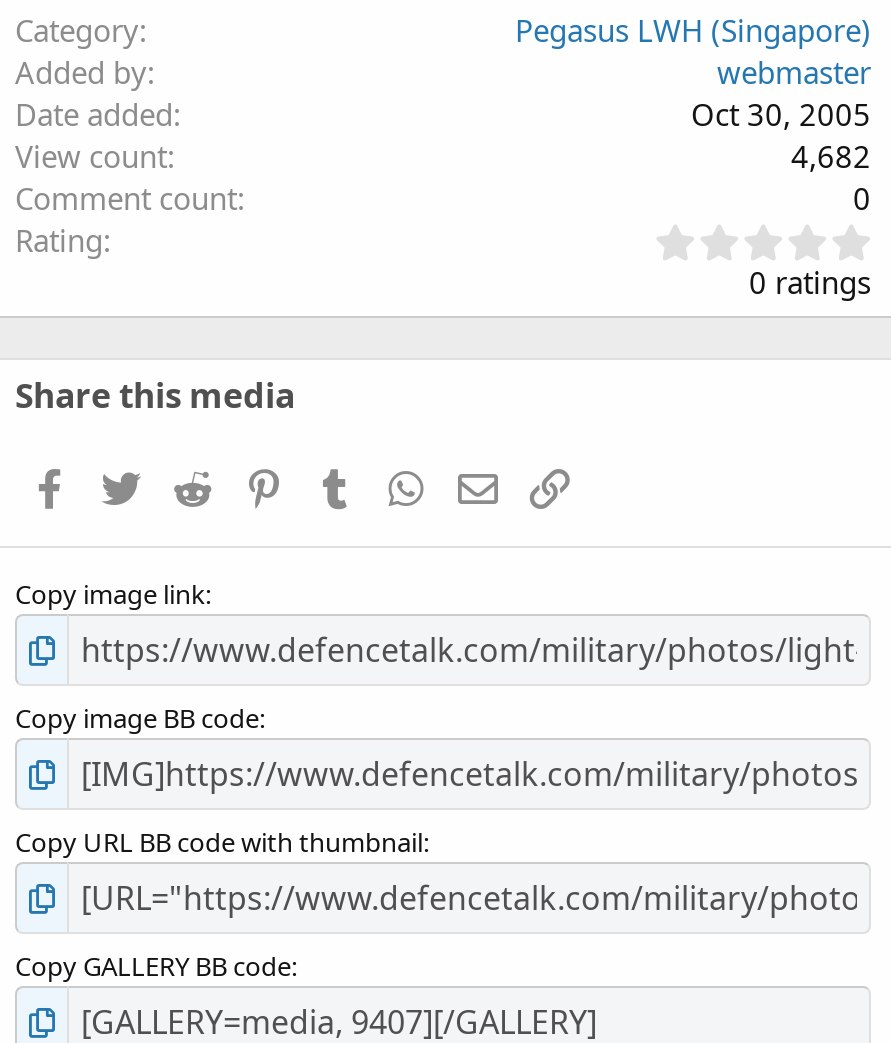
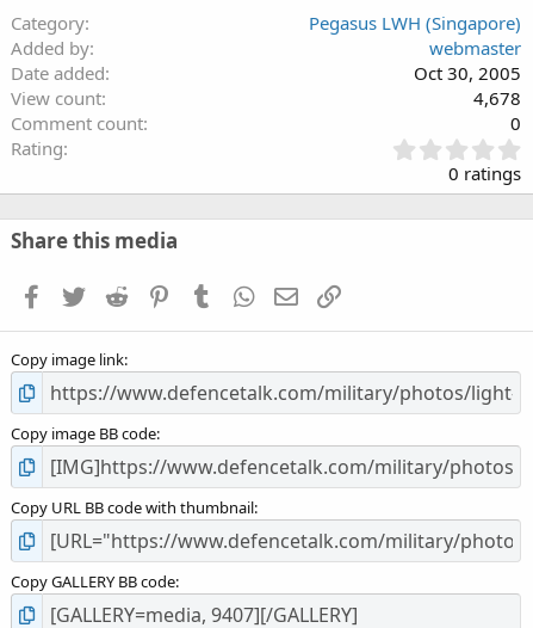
[791,137,871,177] 4,682 -> [473,86,521,110] 4,678

